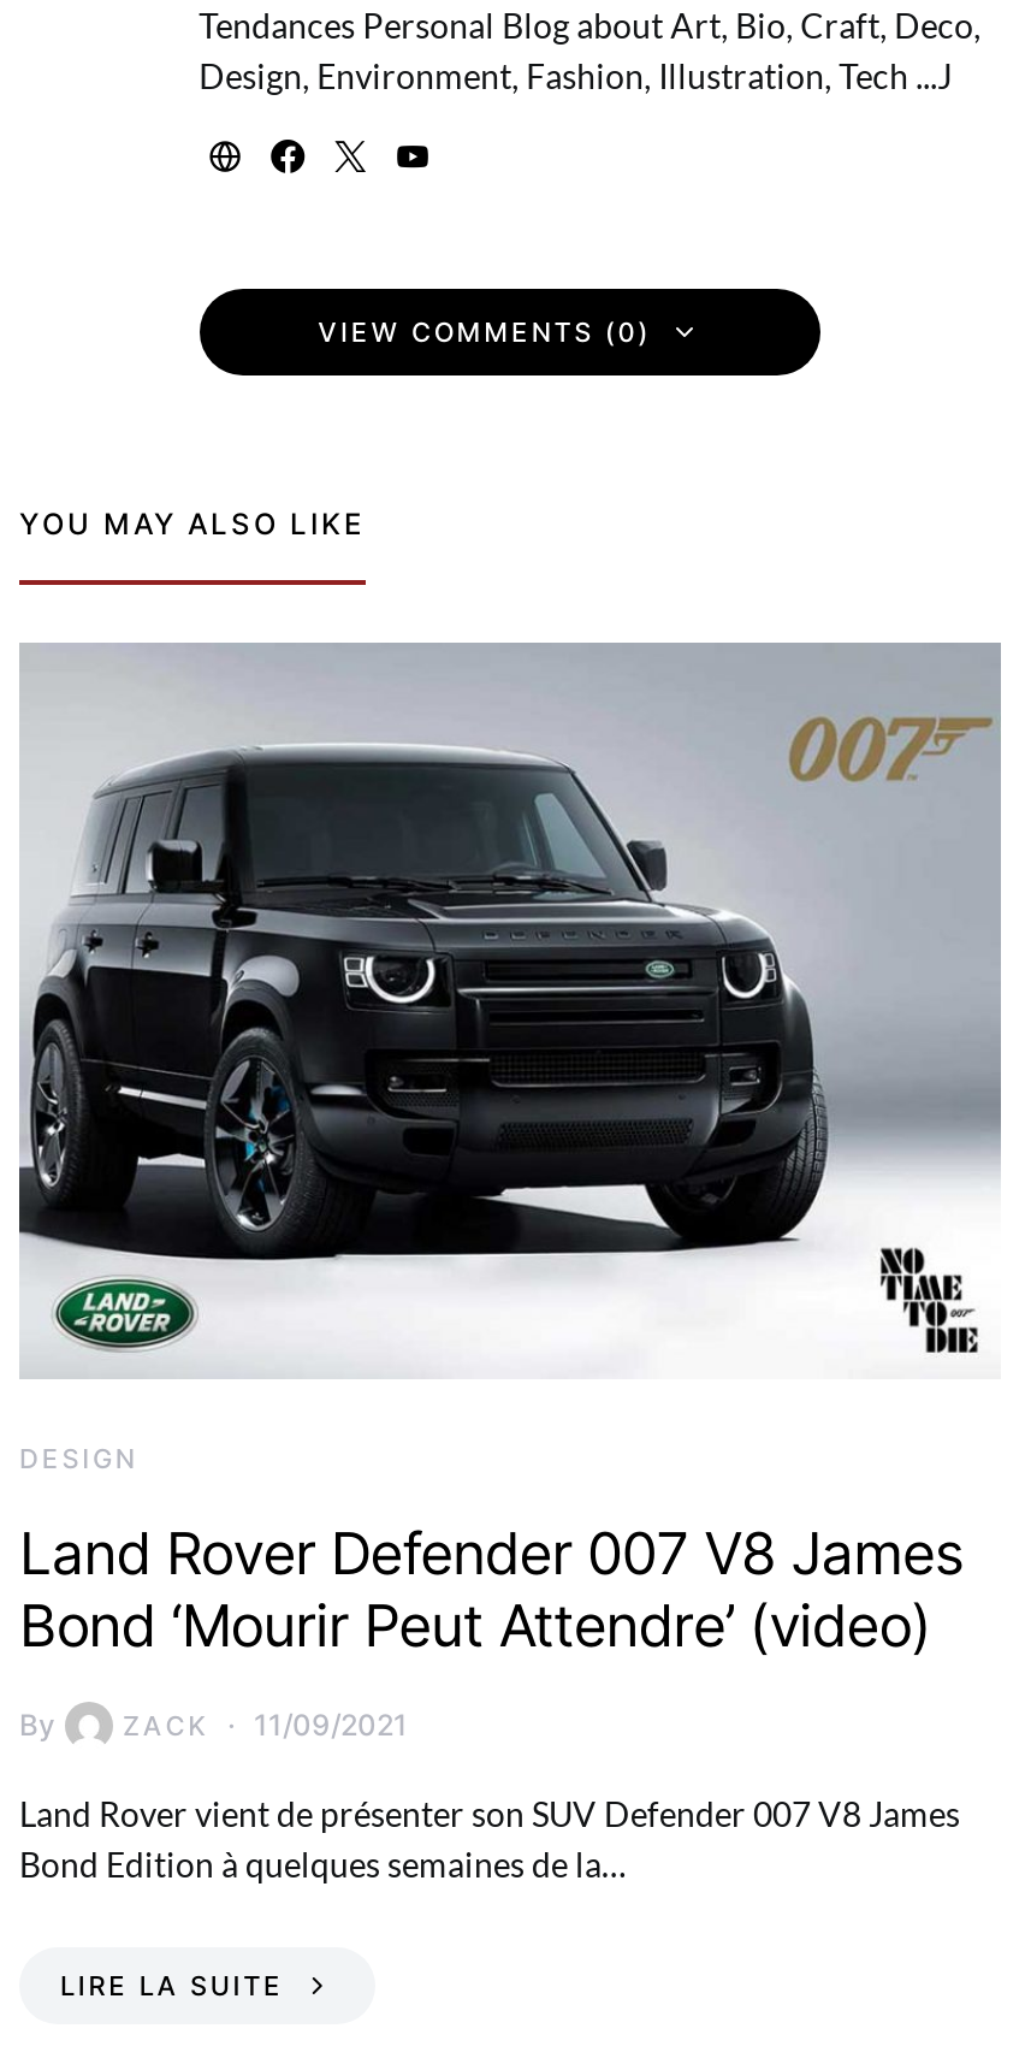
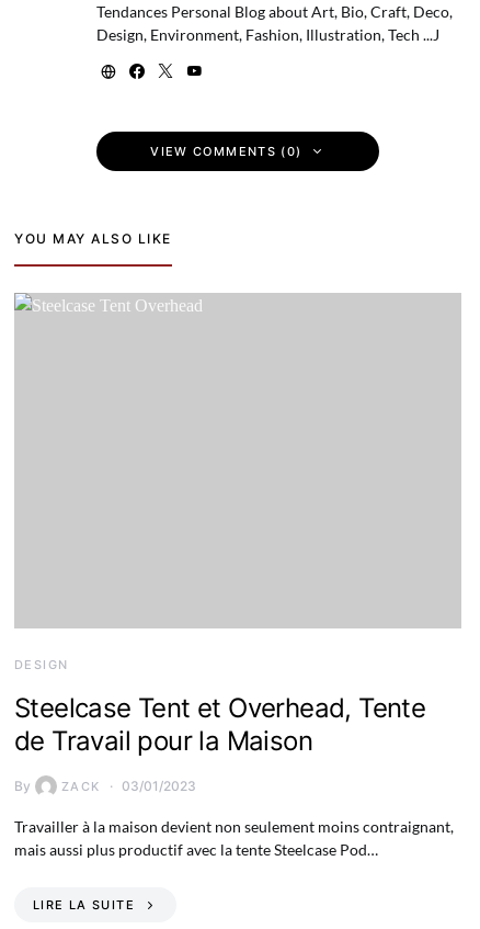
[19,645,1001,1374] [image] -> none
[19,1519,964,1661] Land Rover Defender 007 V8 James | Bond ‘Mourir Peut Attendre’ (video) -> [14,692,425,757] Steelcase Tent et Overhead, Tente | de Travail pour la Maison
[19,1707,408,1743] By ZACK 11/09/2021 -> [14,778,196,794] By ZACK 03/01/2023
[19,1793,960,1885] Land Rover vient de présenter son SUV Defender 007 V8 James | Bond Edition à quelques semaines de la… -> [14,817,454,859] Travailler à la maison devient non seulement moins contraignant, | mais aussi plus productif avec la tente Steelcase Pod…

